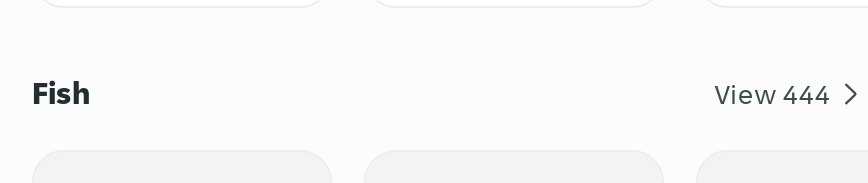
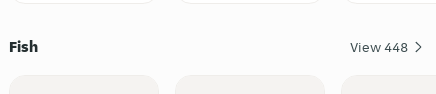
[714,76,830,112] View 444 -> [350,38,408,56] View 448

